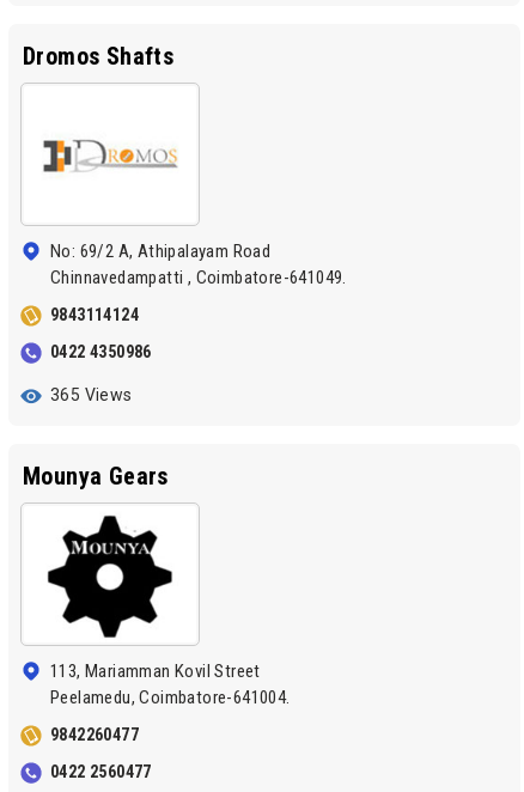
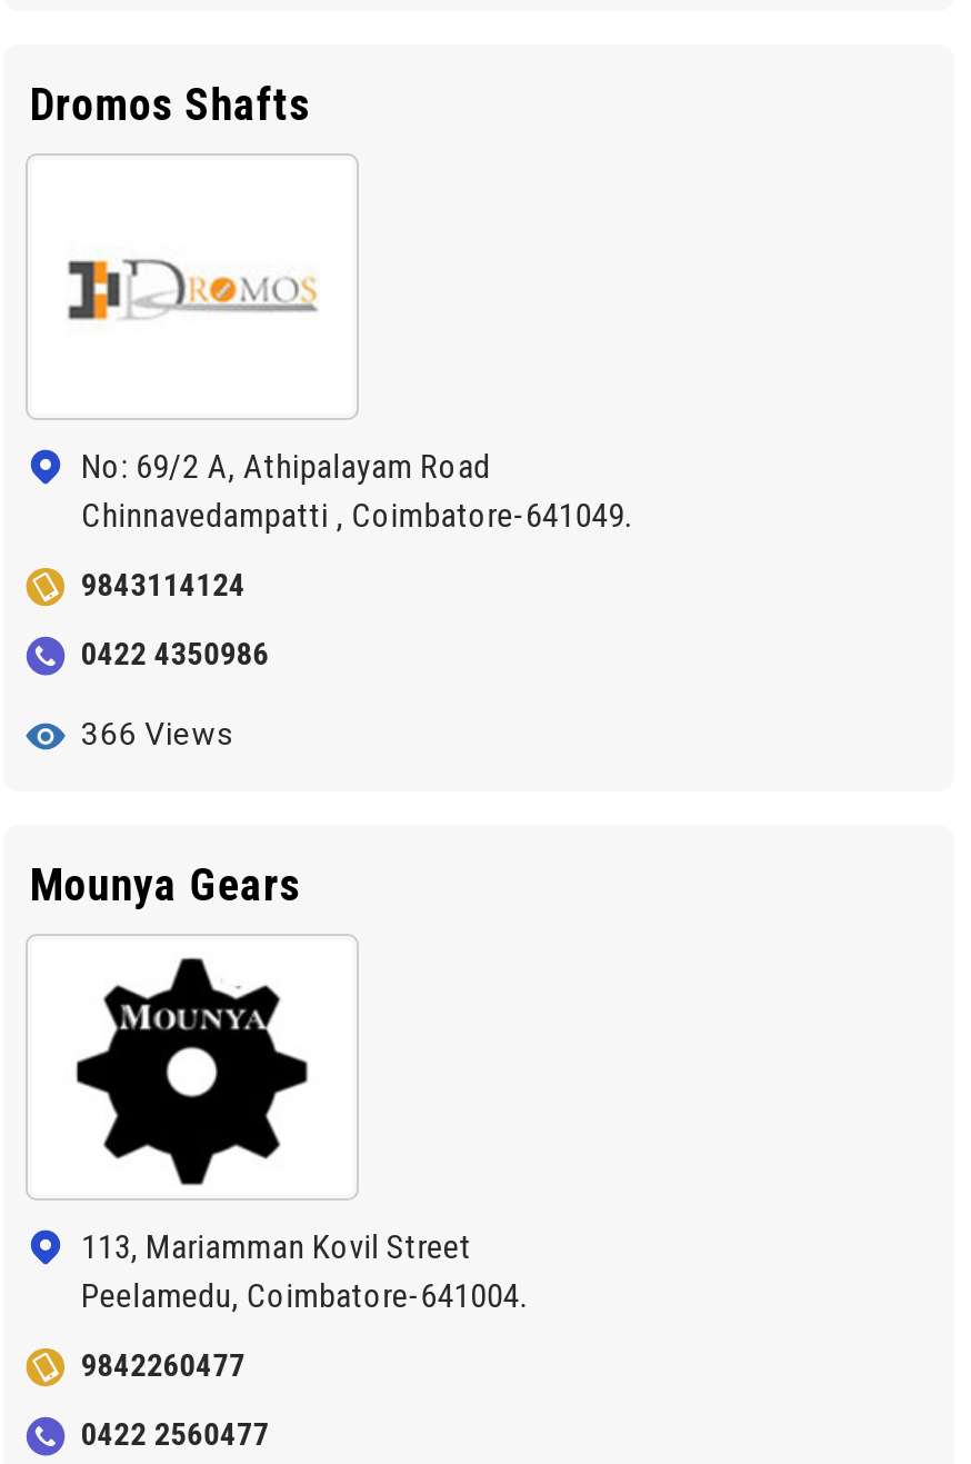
[50,385,132,404] 365 Views -> [81,716,234,751] 366 Views

